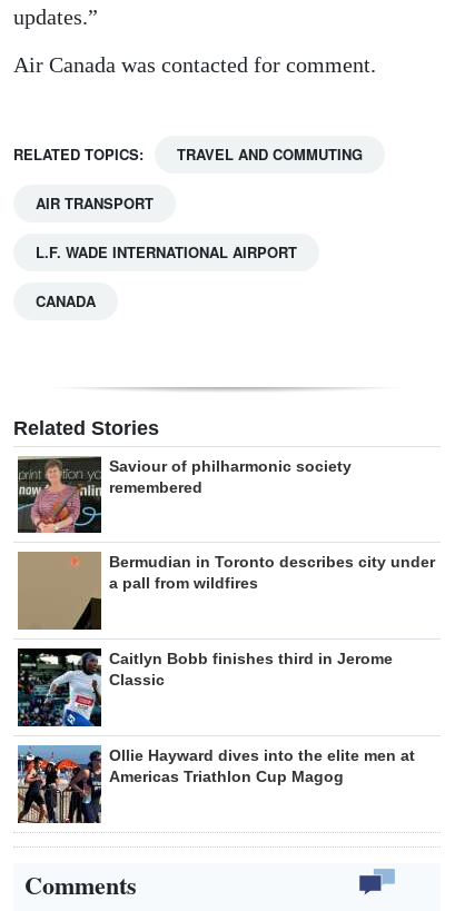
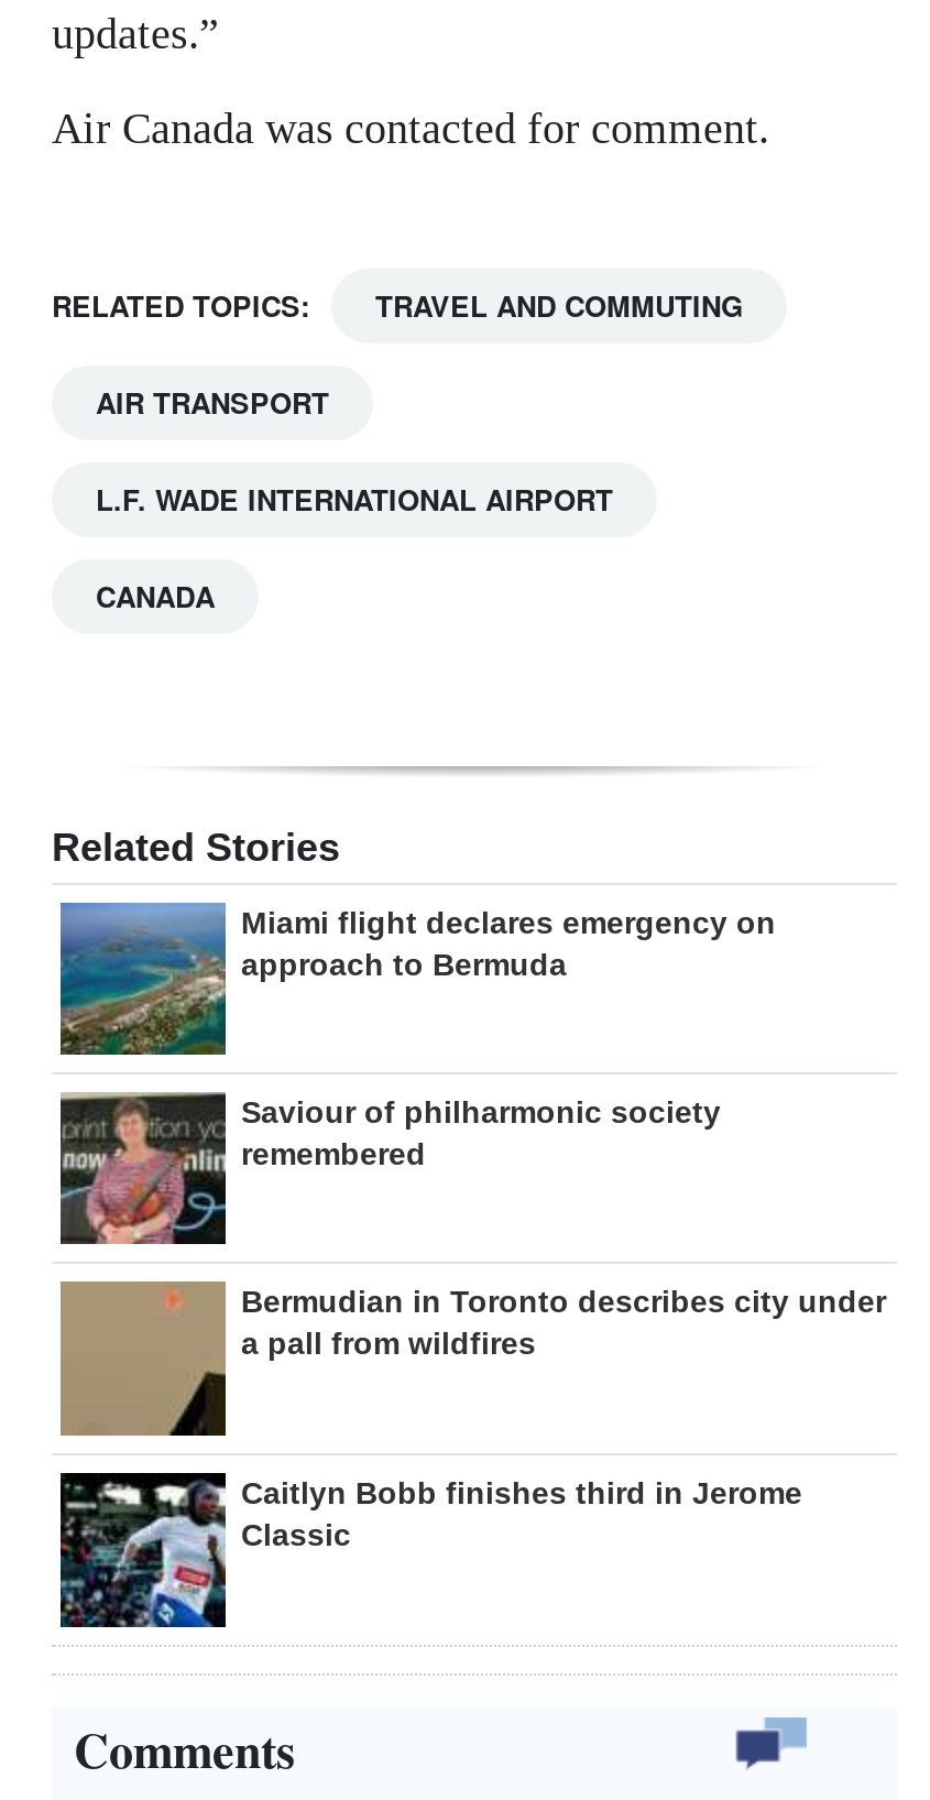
none -> [58,901,776,1057] [image] | Miami flight declares emergency on | approach to Bermuda
moved [16,455,435,688] -> [56,1090,886,1551]: [image] | Saviour of philharmonic society | remembered | Bermudian in Toronto describes city under | a pall from wildfires | Caitlyn Bobb finishes third in Jerome | Classic
moved [16,648,106,732] -> [56,1473,234,1638]: [image]
[17,744,415,824] [image] | Ollie Hayward dives into the elite men at | Americas Triathlon Cup Magog -> none

